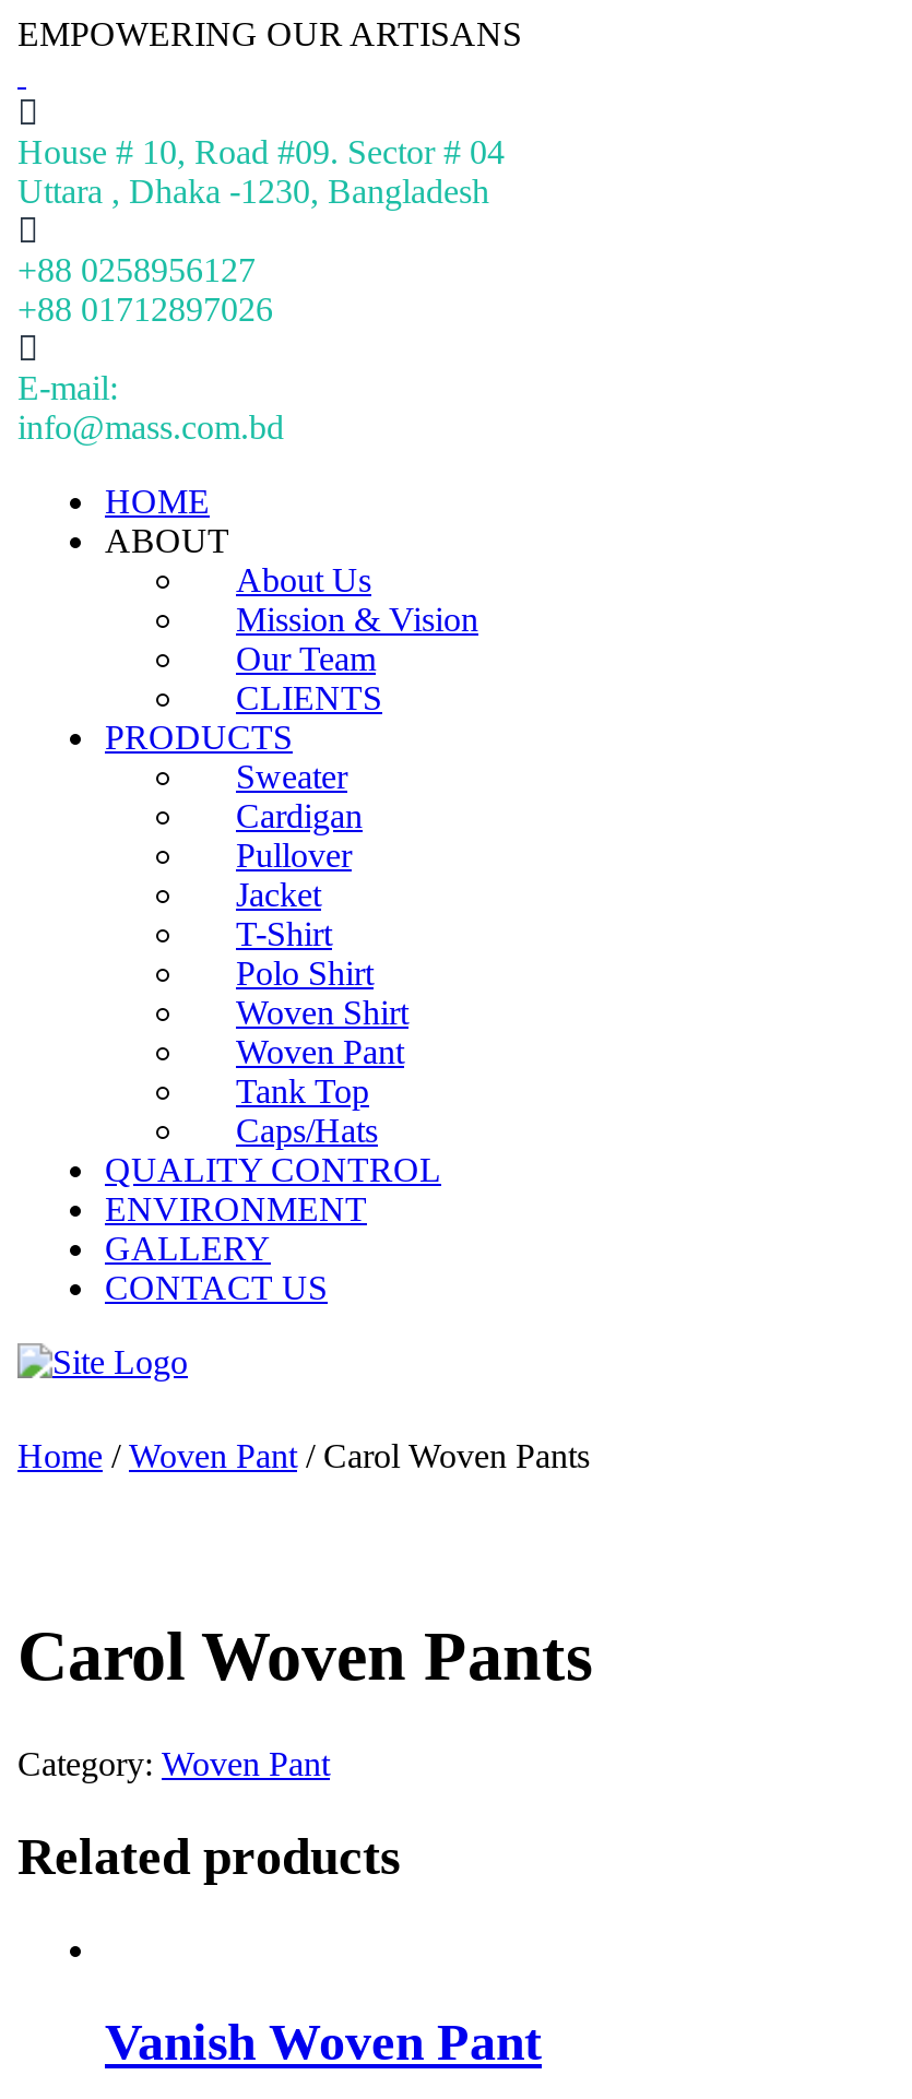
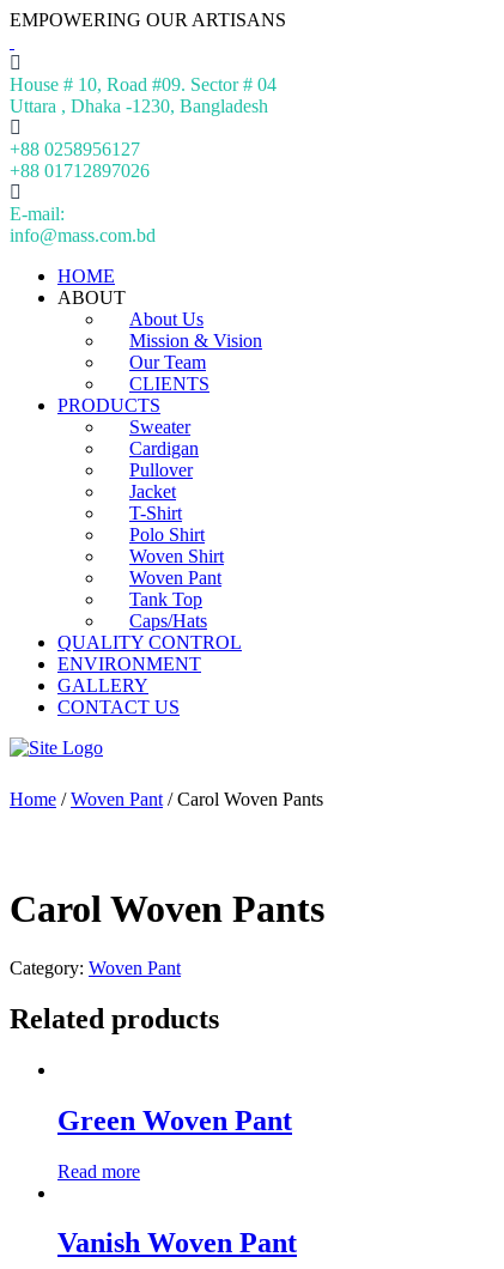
none -> [57,1105,292,1181] Green Woven Pant | Read more

